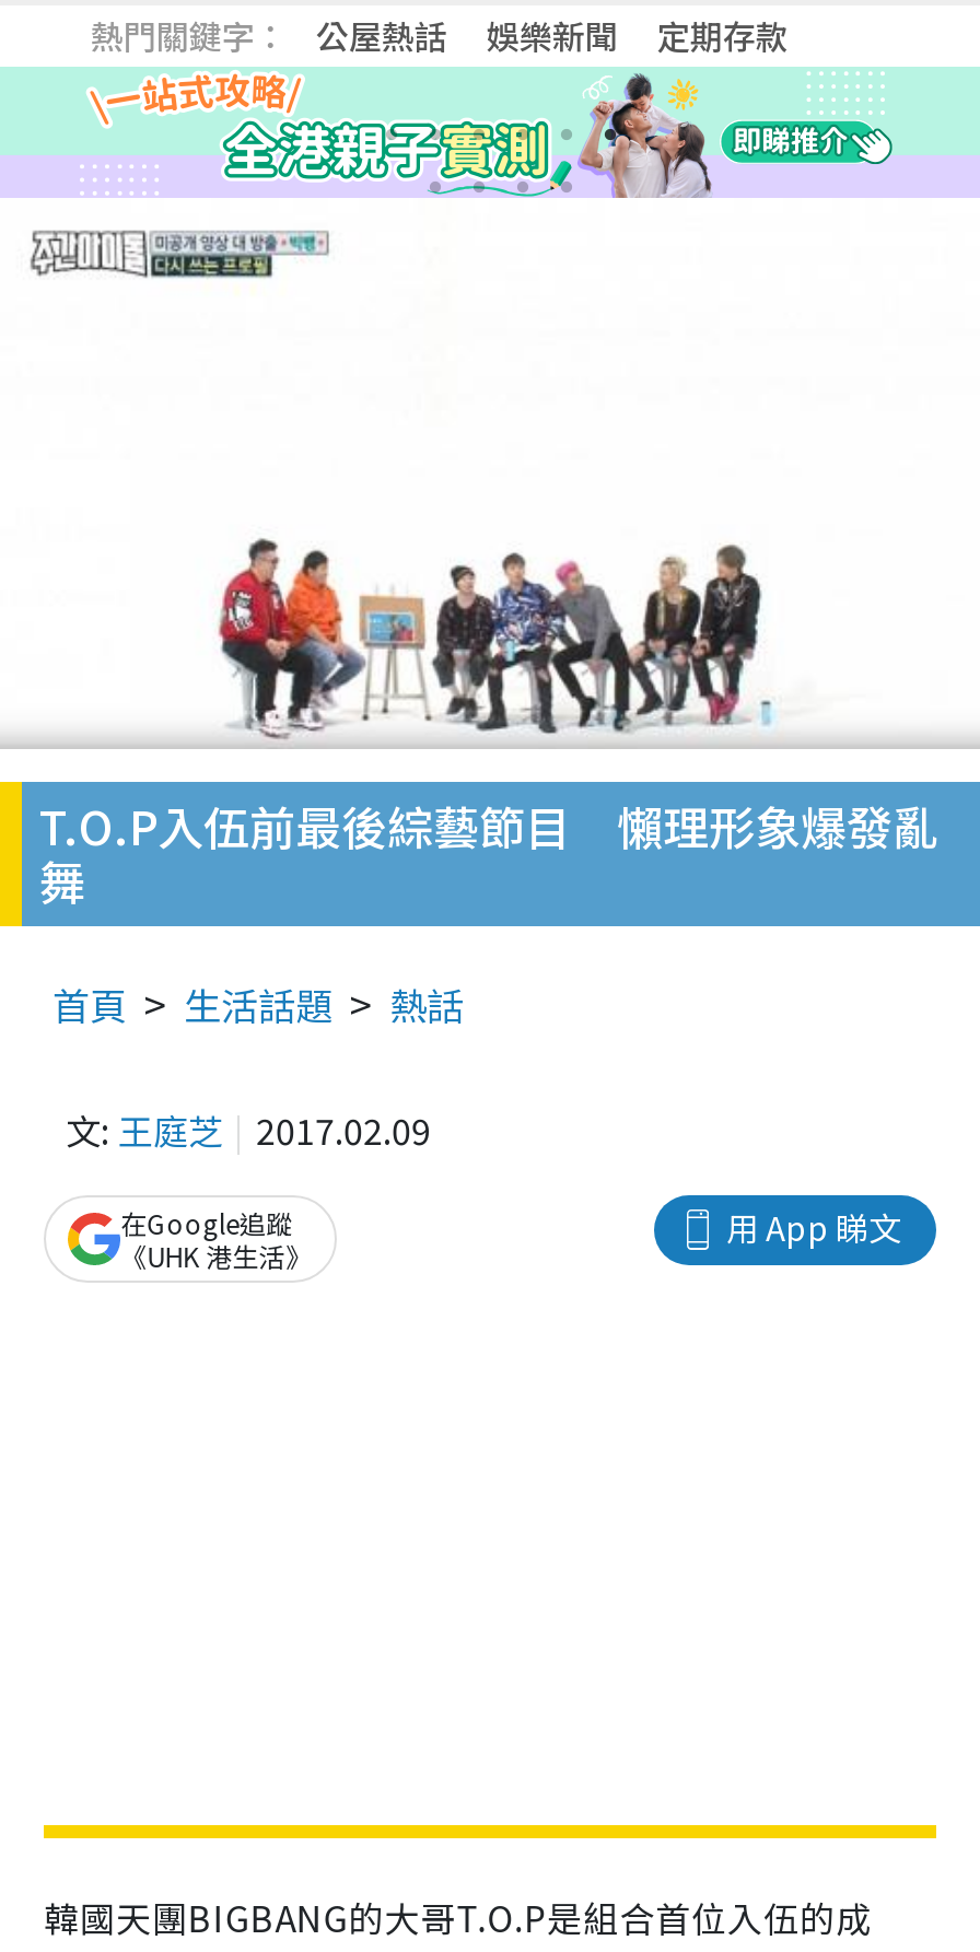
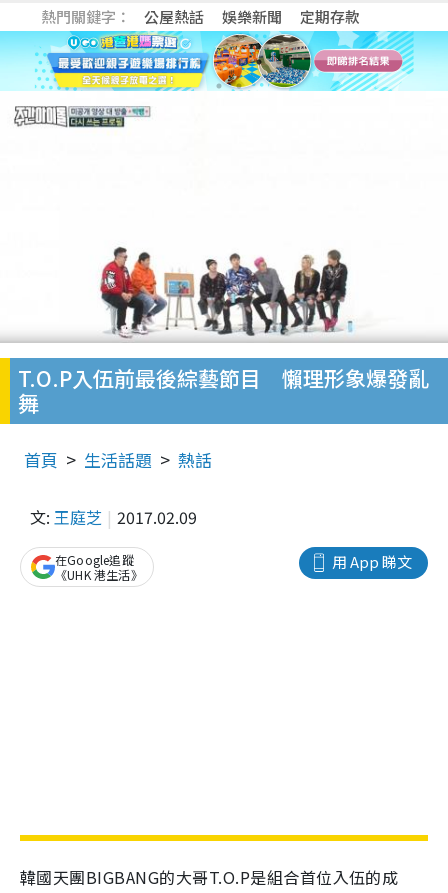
[7,69,973,200] [image] -> [3,31,445,92] [image]

